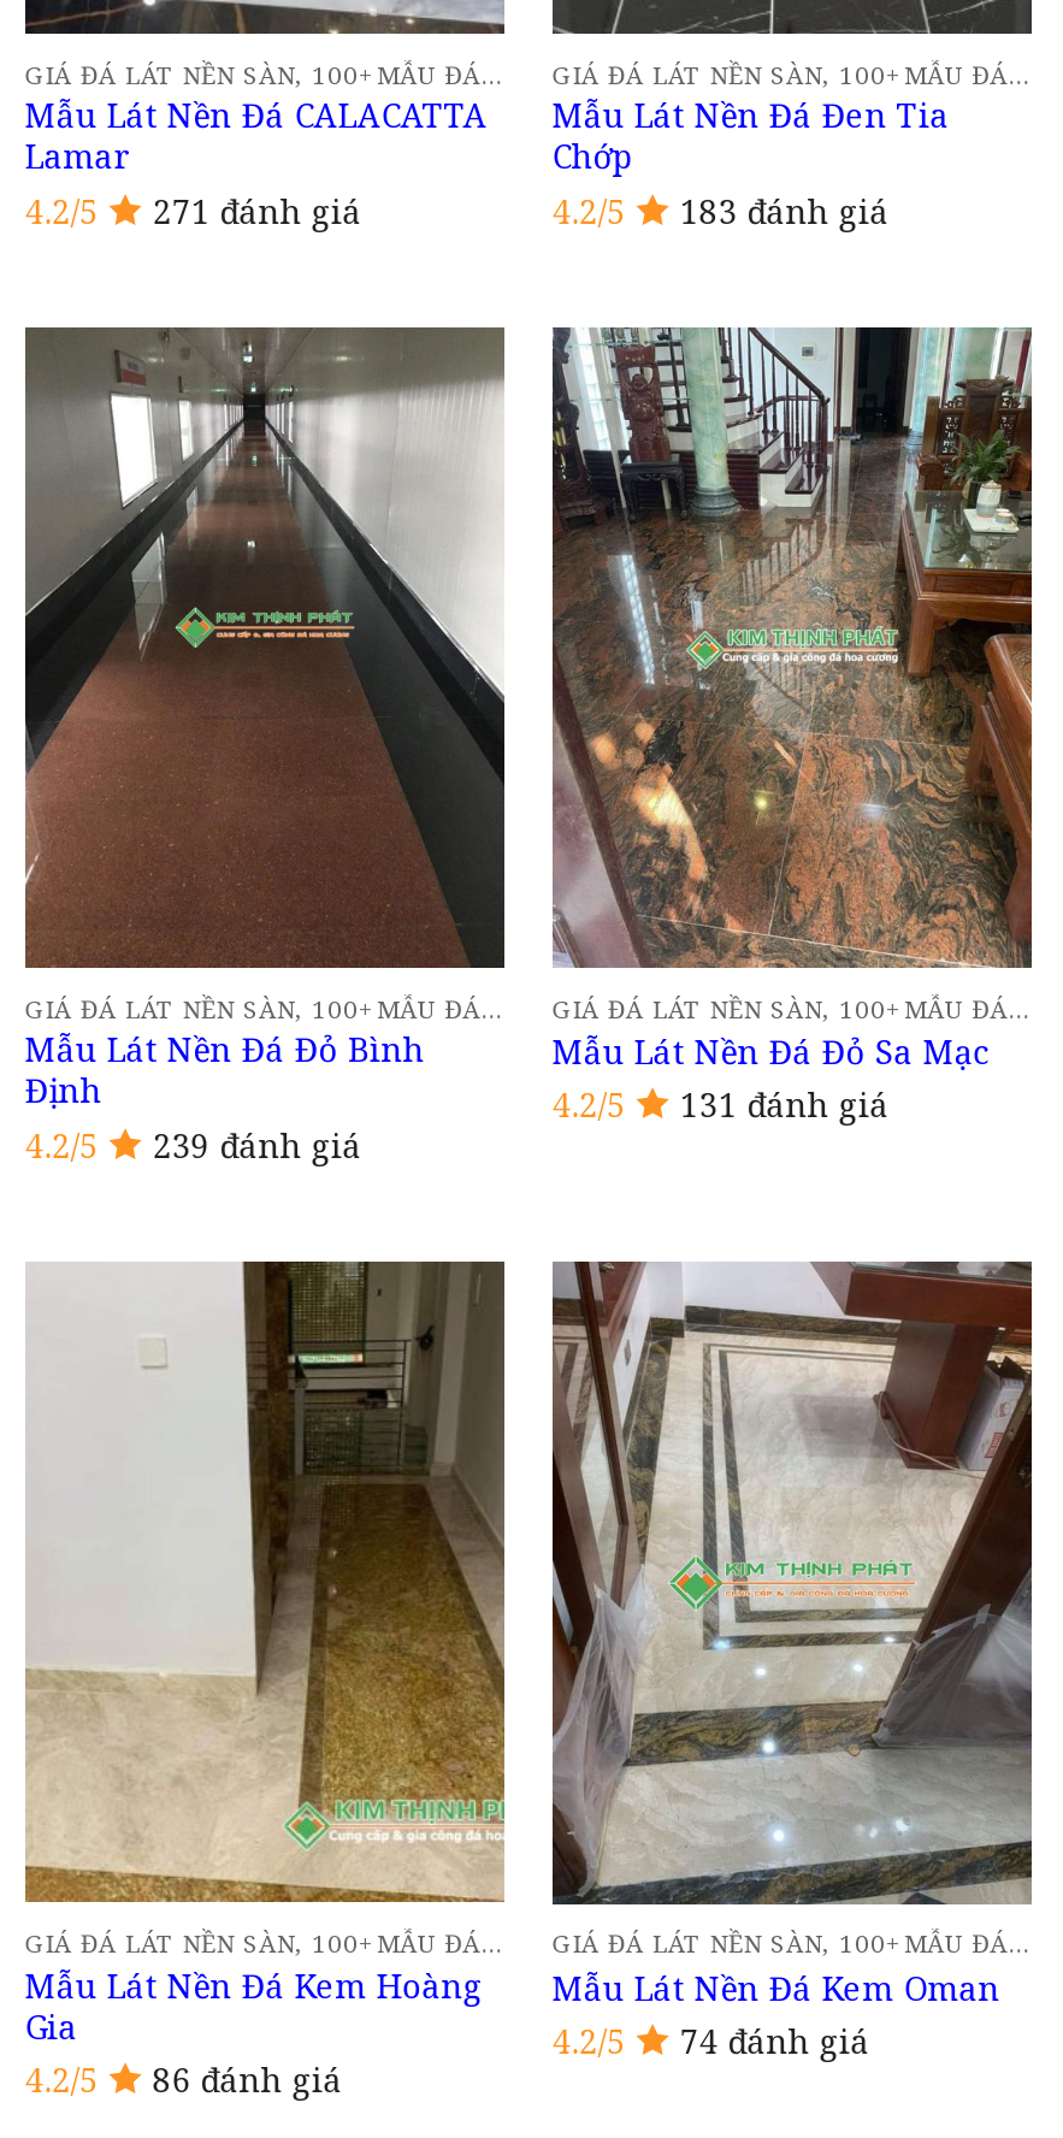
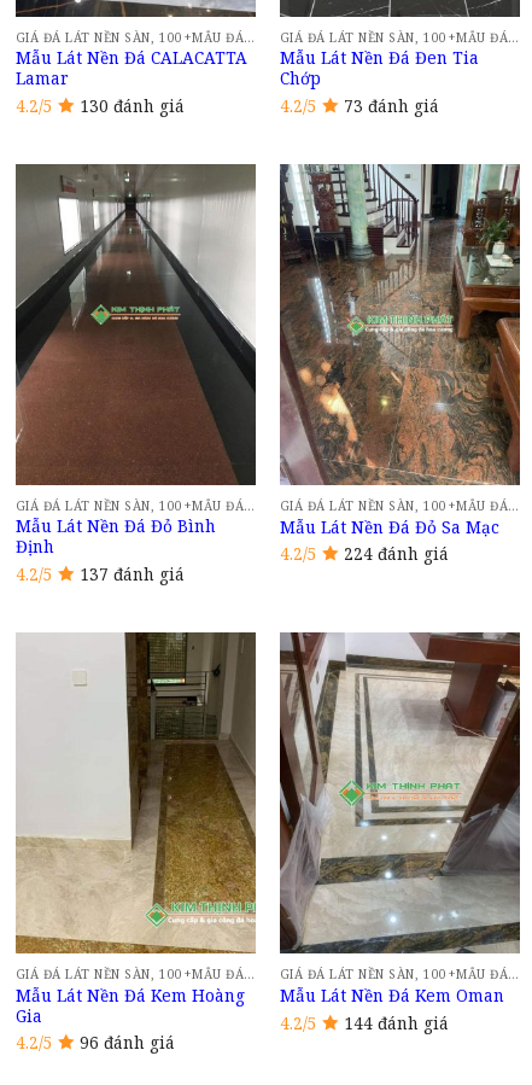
[25,187,362,233] 4.2/5 271 đánh giá -> [15,94,184,117] 4.2/5 130 đánh giá
[552,187,889,233] 4.2/5 183 đánh giá -> [280,94,439,117] 4.2/5 73 đánh giá
[552,1082,889,1128] 4.2/5 131 đánh giá -> [280,542,449,565] 4.2/5 224 đánh giá
[25,1121,362,1167] 4.2/5 239 đánh giá -> [15,562,184,585] 4.2/5 137 đánh giá
[552,2017,870,2063] 4.2/5 74 đánh giá -> [280,1011,449,1034] 4.2/5 144 đánh giá
[25,2056,343,2102] 4.2/5 86 đánh giá -> [15,1031,175,1053] 4.2/5 96 đánh giá

